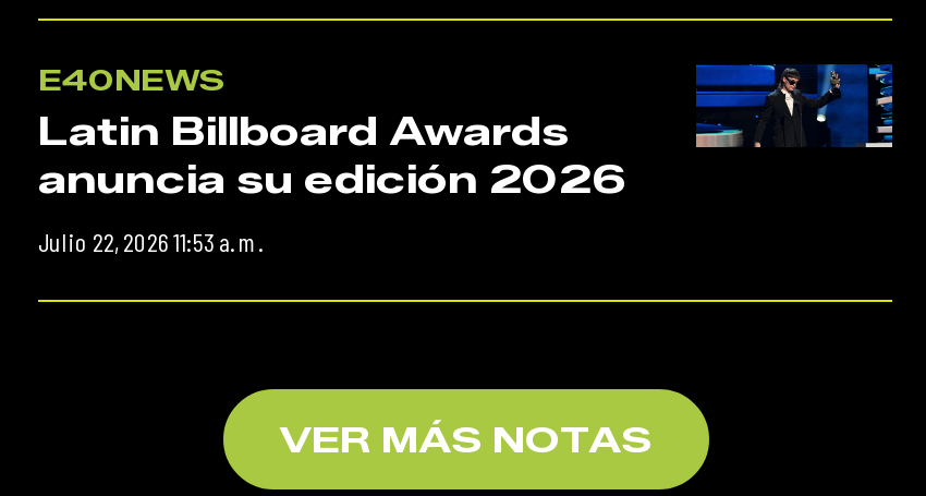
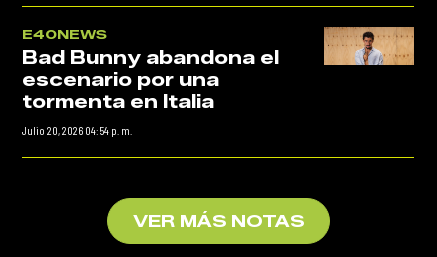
[694,62,894,149] [image] -> [323,26,415,66] [image]
[38,108,626,204] Latin Billboard Awards | anuncia su edición 2026 -> [22,47,279,113] Bad Bunny abandona el | escenario por una | tormenta en Italia
[38,226,263,256] Julio 22, 2026 11:53 a. m. -> [22,123,132,137] Julio 20, 2026 04:54 p. m.

